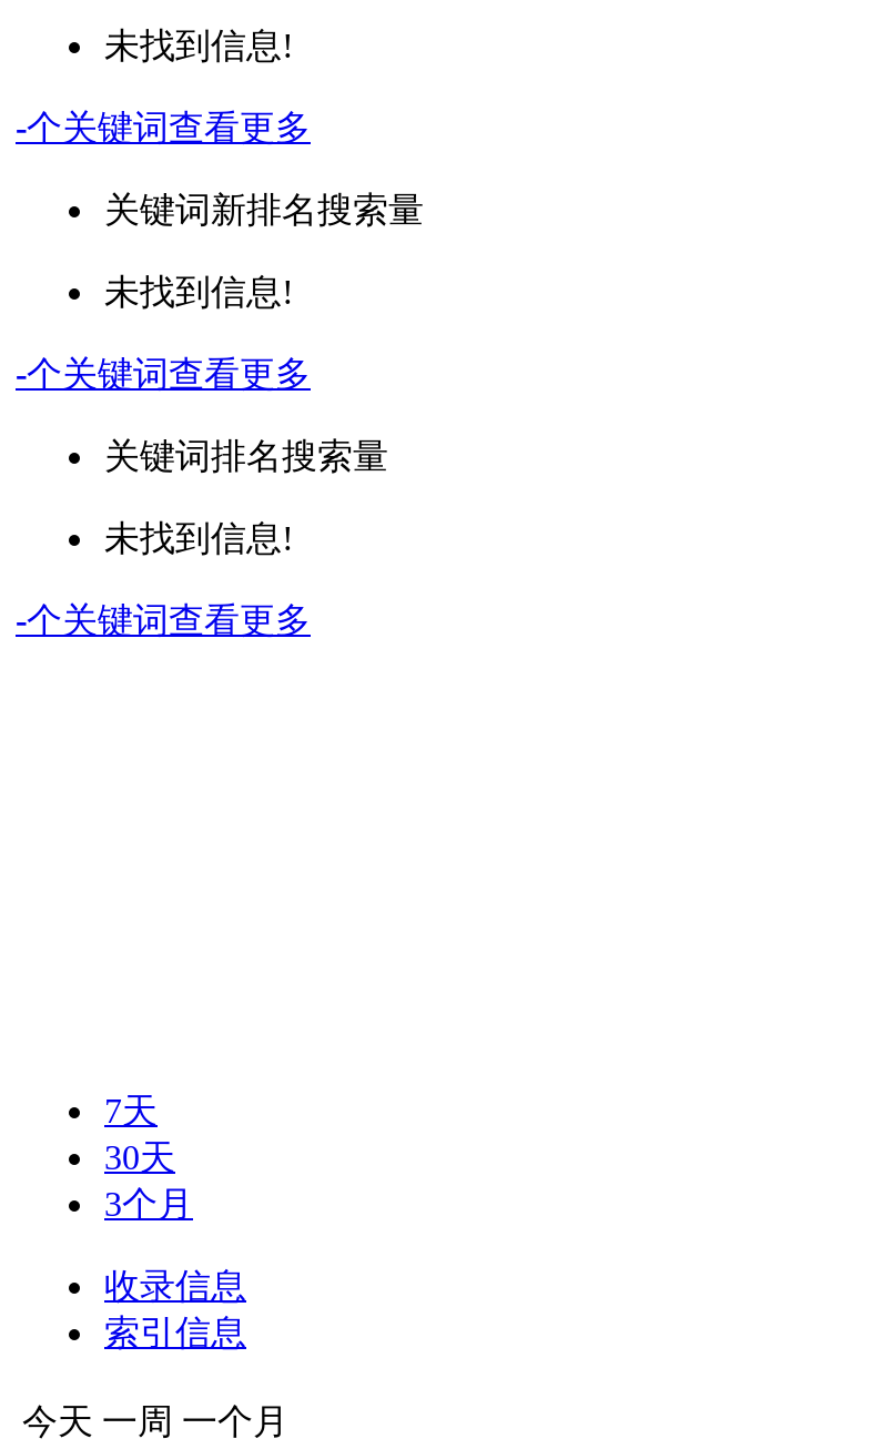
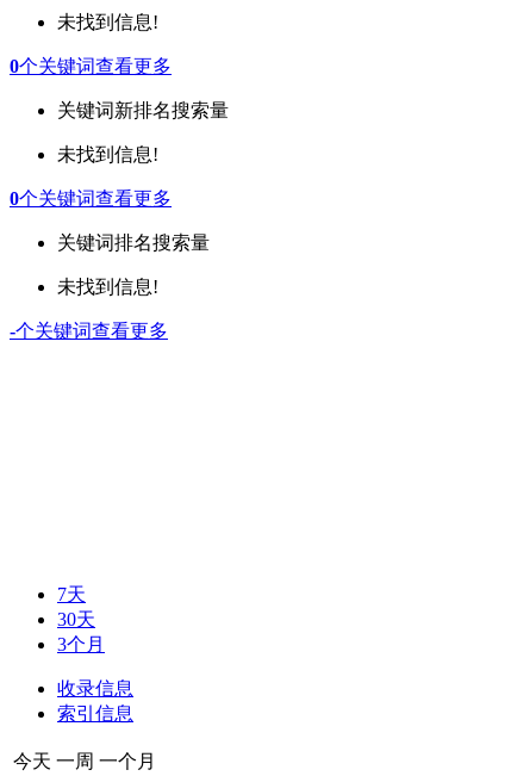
[16,108,311,146] -个关键词查看更多 -> [10,56,172,76] 0个关键词查看更多
[16,354,311,392] -个关键词查看更多 -> [10,188,172,208] 0个关键词查看更多

